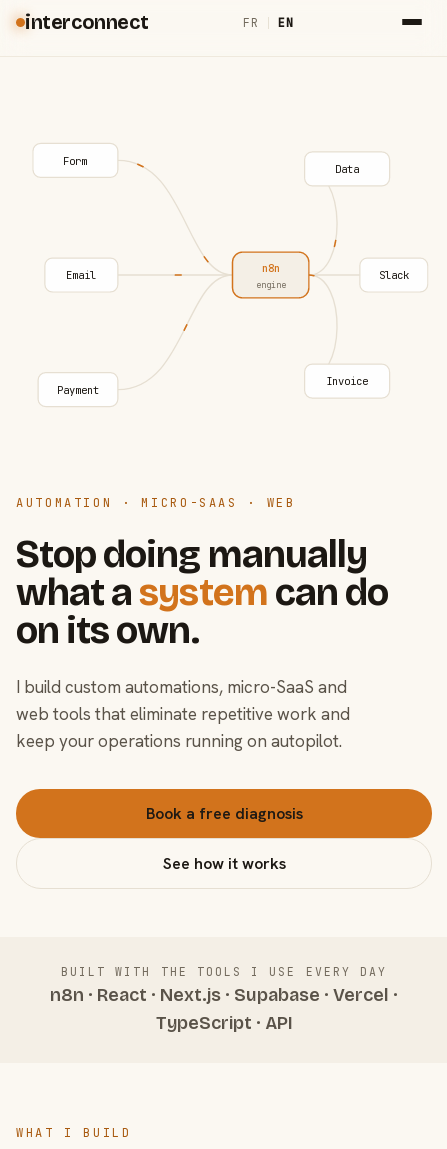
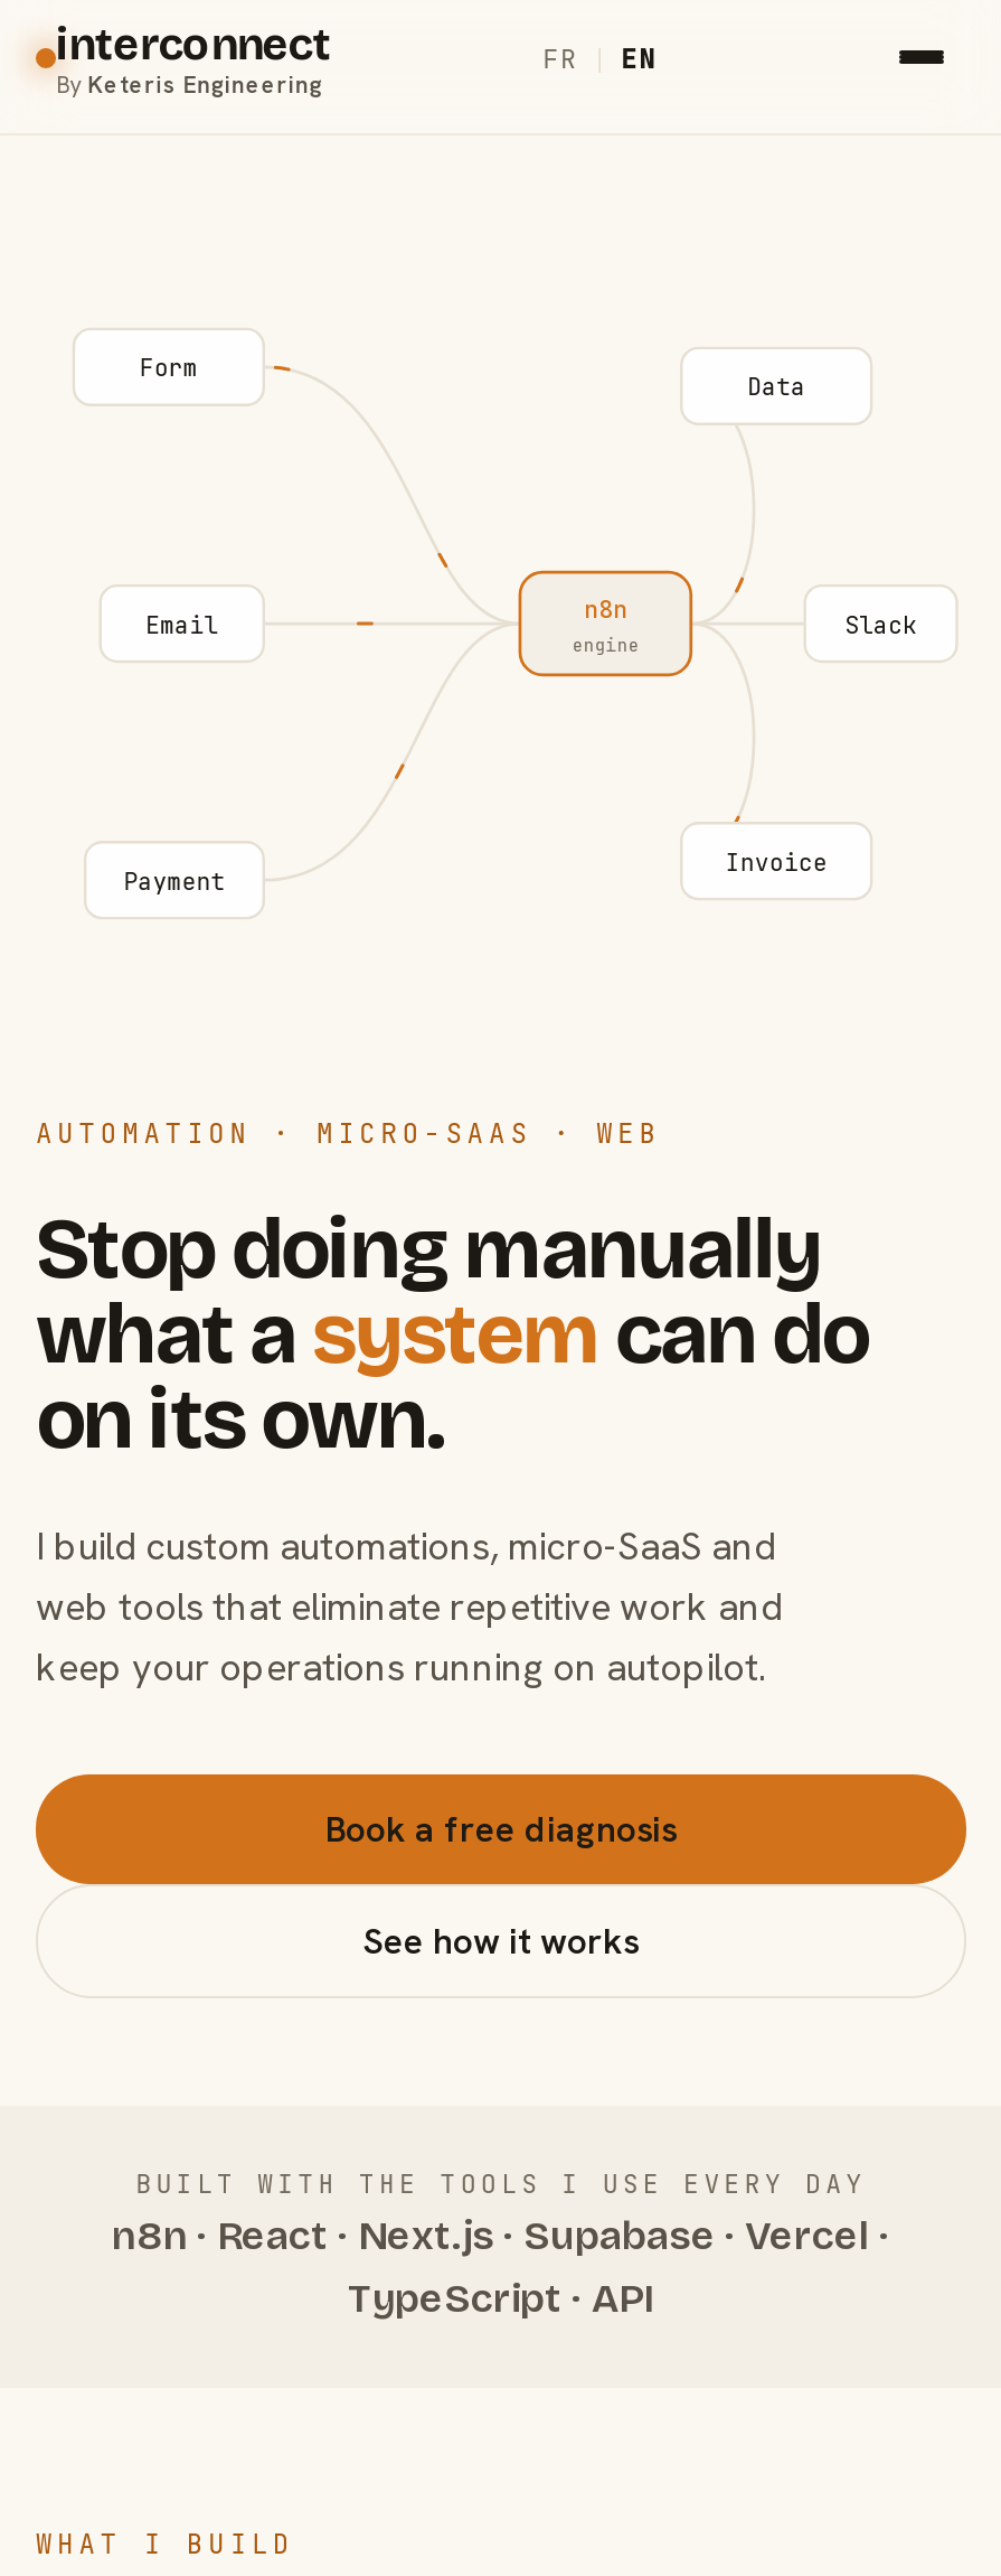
none -> [56,67,323,99] By Keteris Engineering

